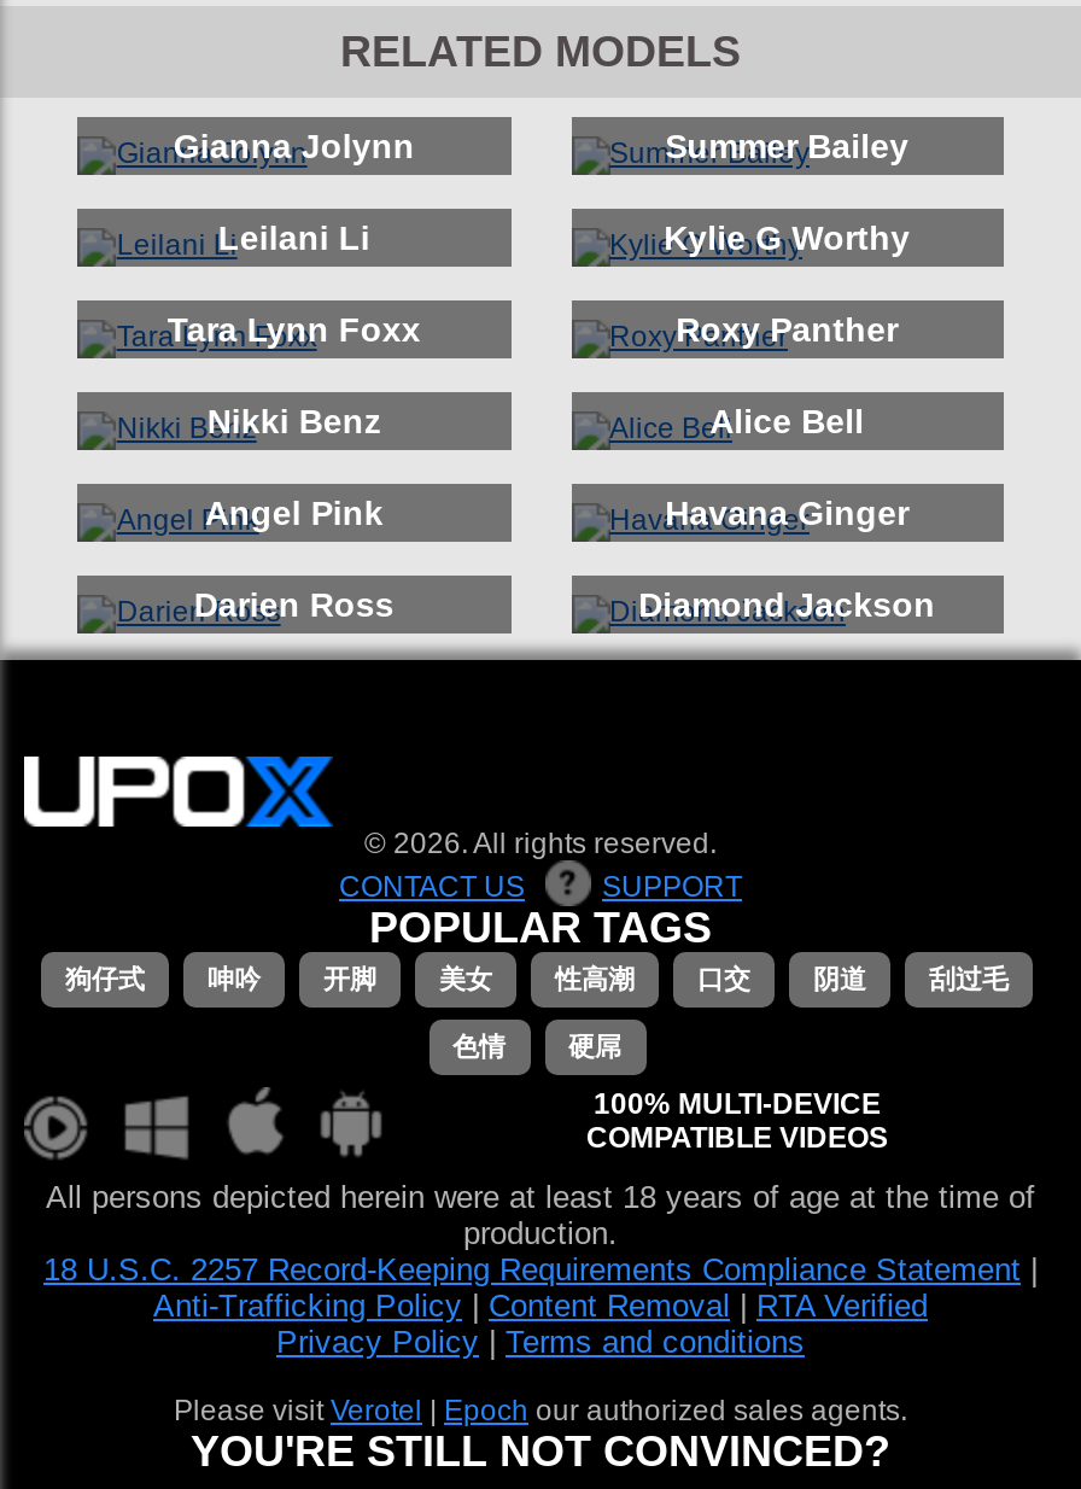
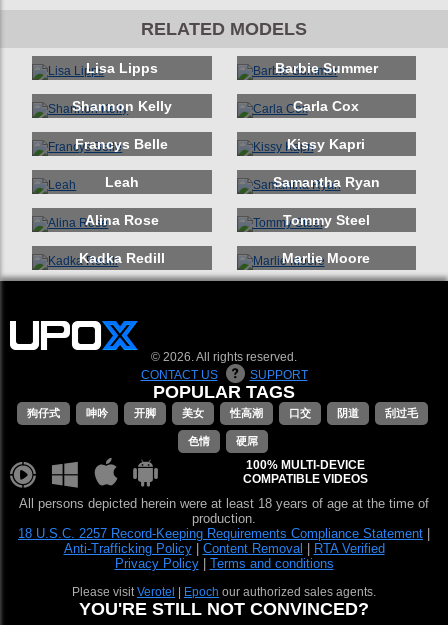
[173,128,909,167] Gianna Jolynn | Summer Bailey -> [86,60,378,76] Lisa Lipps | Barbie Summer
[218,220,910,258] Leilani Li | Kylie G Worthy -> [72,98,359,114] Shannon Kelly | Carla Cox
[167,311,898,350] Tara Lynn Foxx | Roxy Panther -> [75,136,365,152] Francys Belle | Kissy Kapri
[207,403,864,442] Nikki Benz | Alice Bell -> [105,174,380,190] Leah | Samantha Ryan
[205,495,909,533] Angel Pink | Havana Ginger -> [85,212,370,228] Alina Rose | Tommy Steel
[194,586,935,625] Darien Ross | Diamond Jackson -> [79,250,370,266] Kadka Redill | Marlie Moore

